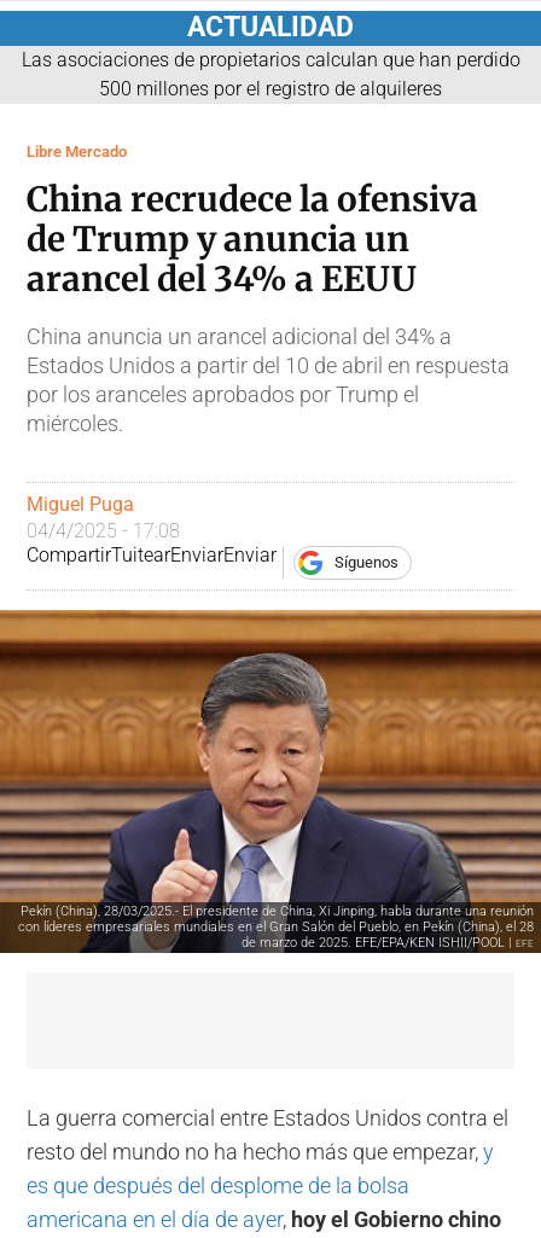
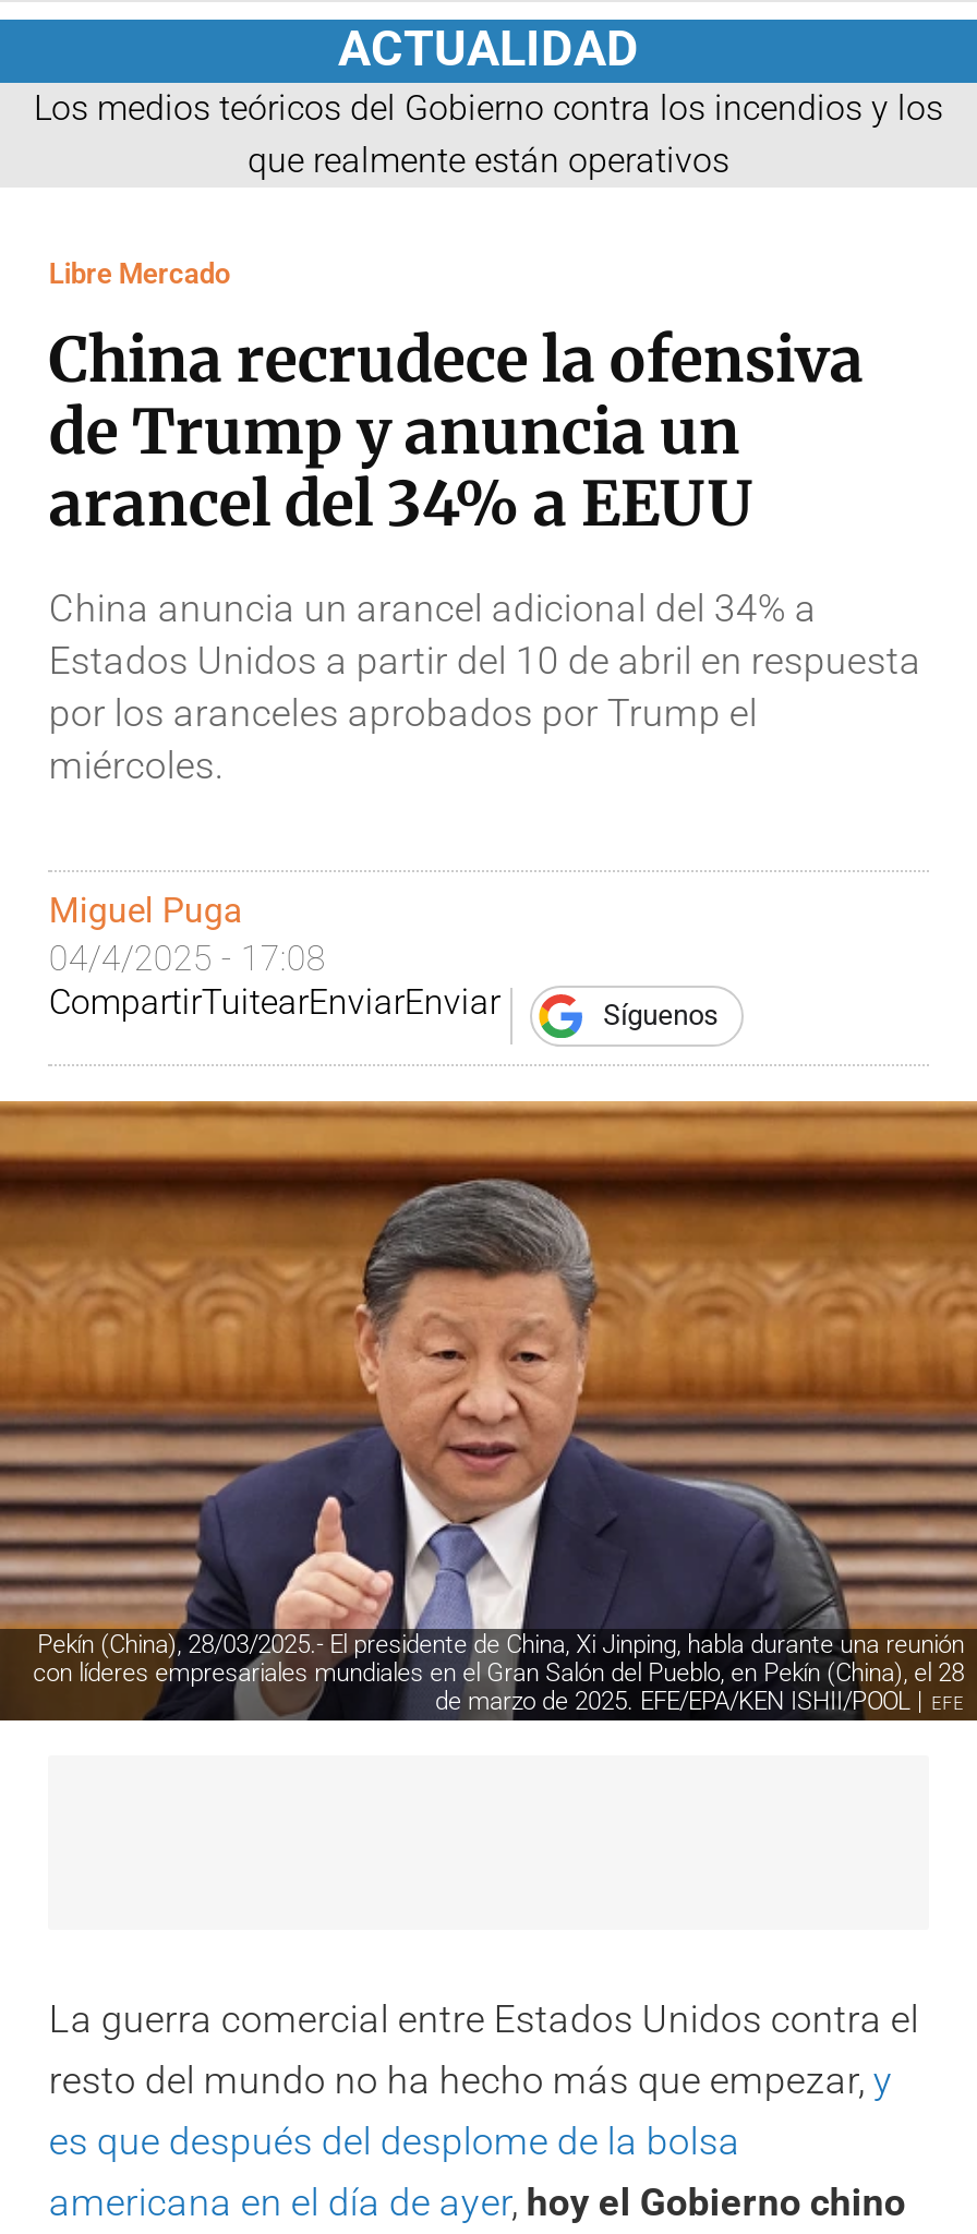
[21,48,520,100] Las asociaciones de propietarios calculan que han perdido | 500 millones por el registro de alquileres -> [34,86,943,180] Los medios teóricos del Gobierno contra los incendios y los | que realmente están operativos

